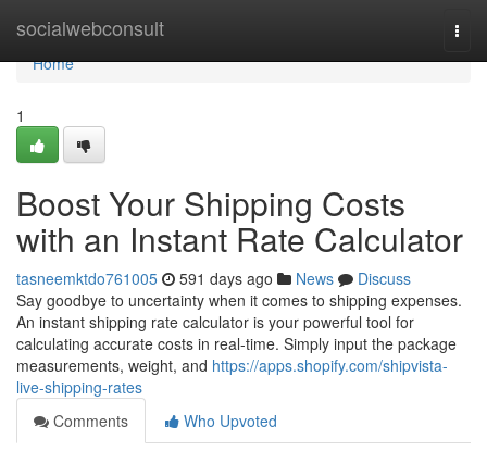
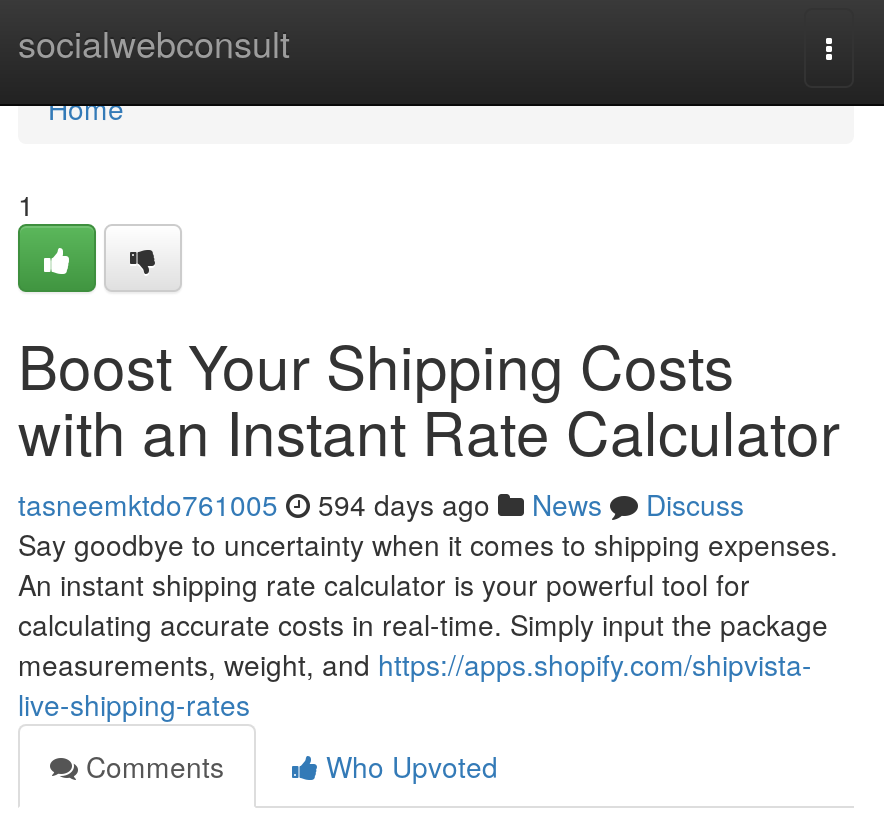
[16,267,411,289] tasneemktdo761005 591 days ago News Discuss -> [18,484,744,524] tasneemktdo761005 594 days ago News Discuss

